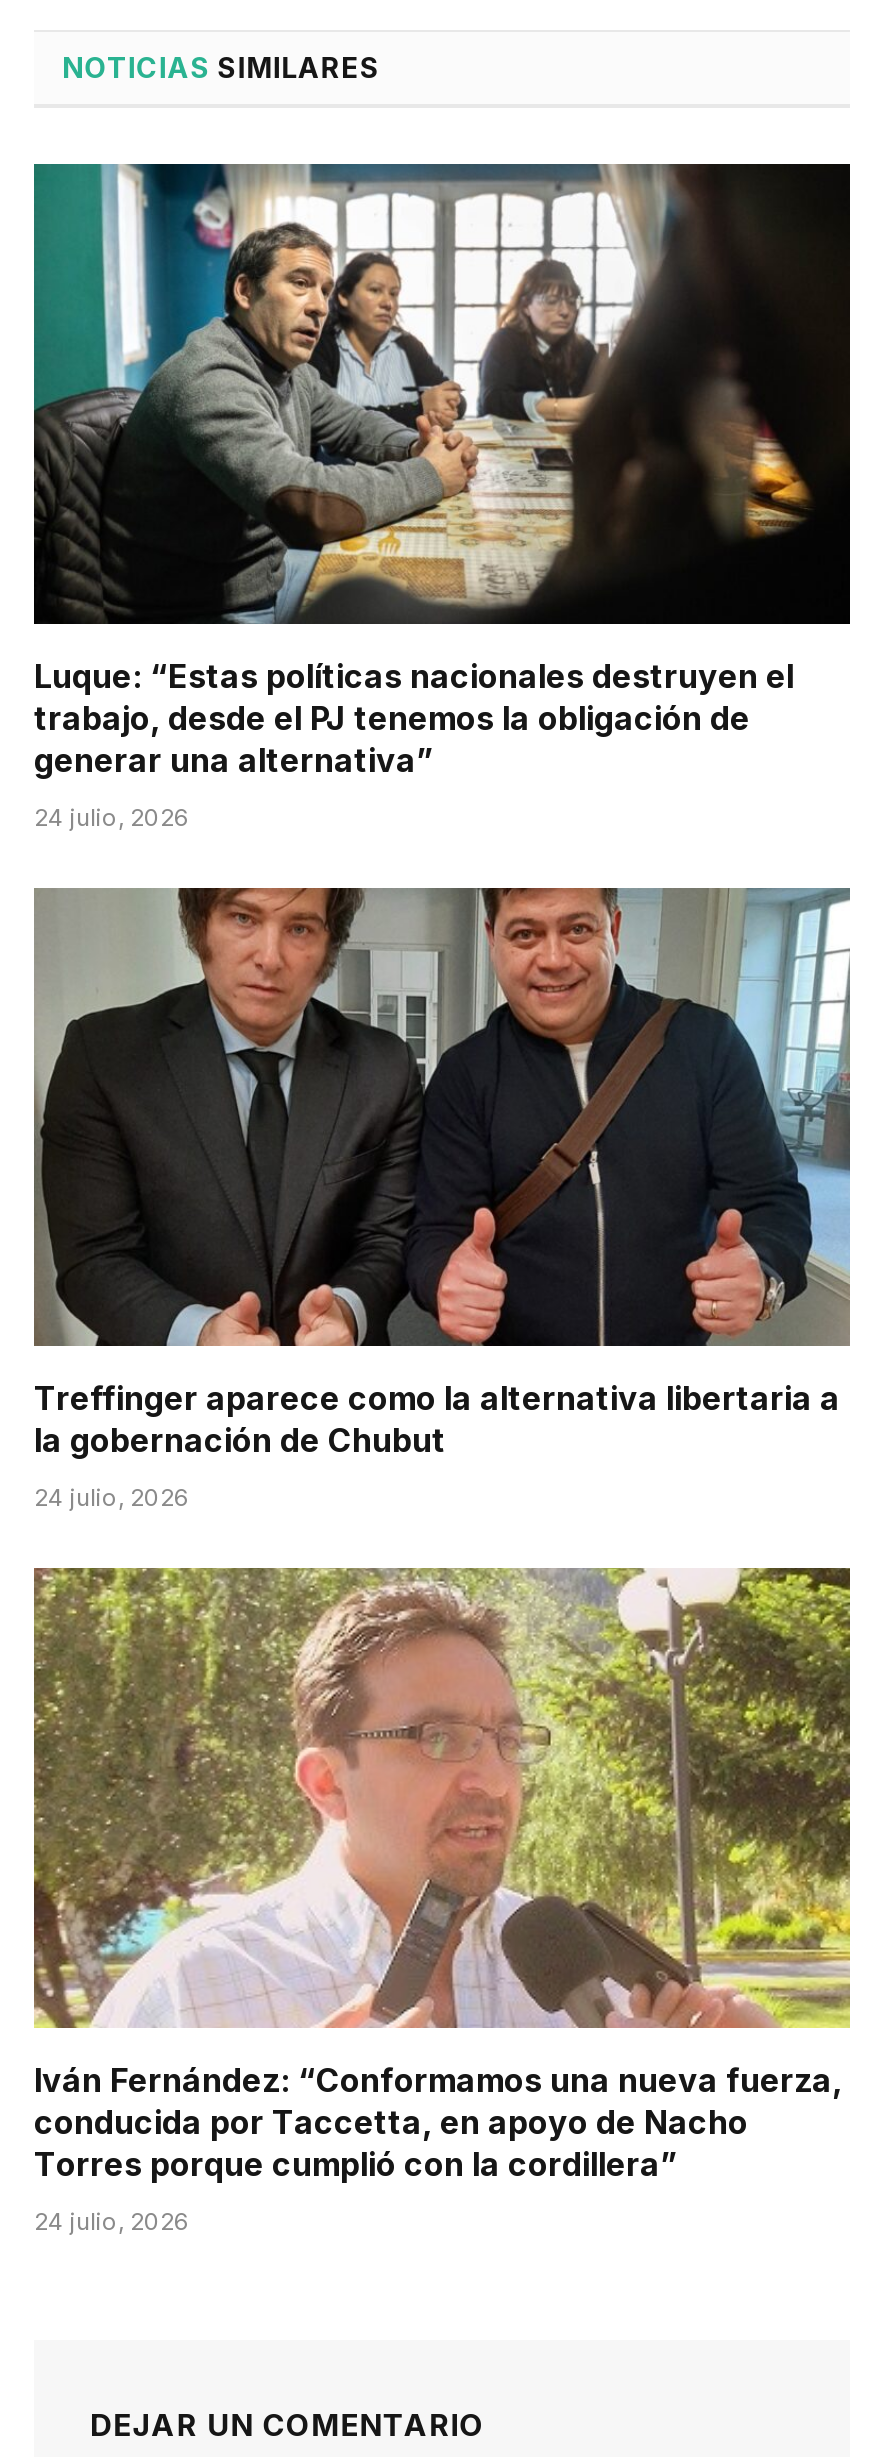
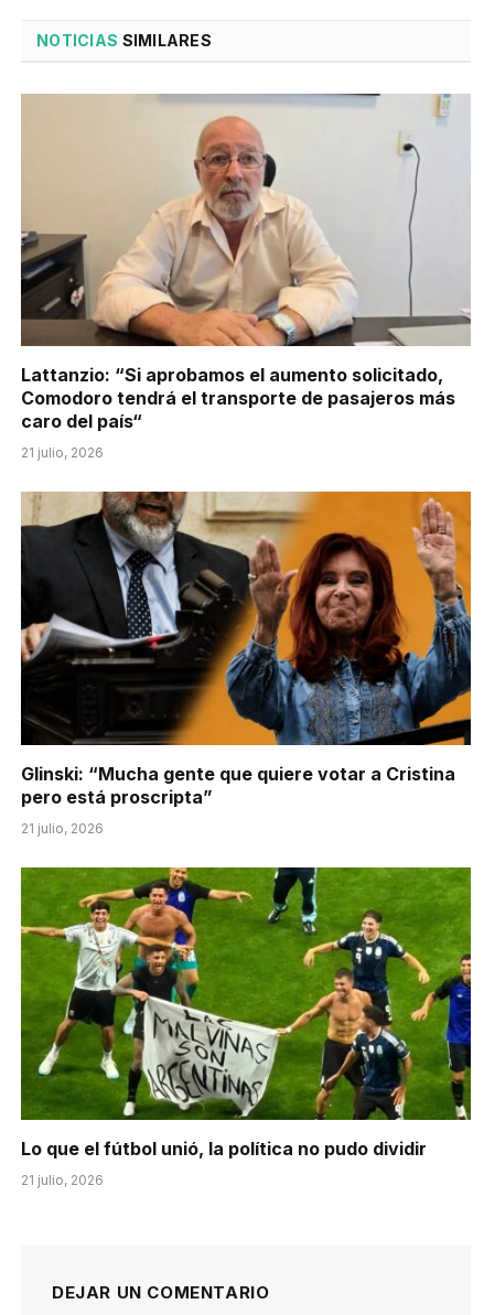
[32,162,852,779] [image] | Luque: “Estas políticas nacionales destruyen el | trabajo, desde el PJ tenemos la obligación de | generar una alternativa” -> [21,94,472,433] [image] | Lattanzio: “Si aprobamos el aumento solicitado, | Comodoro tendrá el transporte de pasajeros más | caro del país“
[34,801,190,831] 24 julio, 2026 -> [21,445,104,461] 21 julio, 2026
[32,886,852,1348] [image] -> [20,491,472,708] [image]
[34,1378,840,1460] Treffinger aparece como la alternativa libertaria a | la gobernación de Chubut -> [21,763,455,808] Glinski: “Mucha gente que quiere votar a Cristina | pero está proscripta”
[34,1482,190,1512] 24 julio, 2026 -> [21,820,104,837] 21 julio, 2026
[32,1568,852,2030] [image] -> [21,866,472,1084] [image]
[34,2059,842,2183] Iván Fernández: “Conformamos una nueva fuerza, | conducida por Taccetta, en apoyo de Nacho | Torres porque cumplió con la cordillera” -> [21,1138,427,1160] Lo que el fútbol unió, la política no pudo dividir
[34,2205,190,2235] 24 julio, 2026 -> [21,1172,104,1189] 21 julio, 2026

